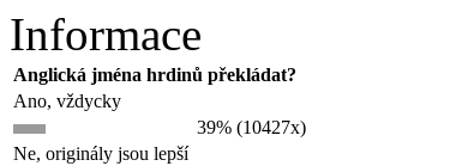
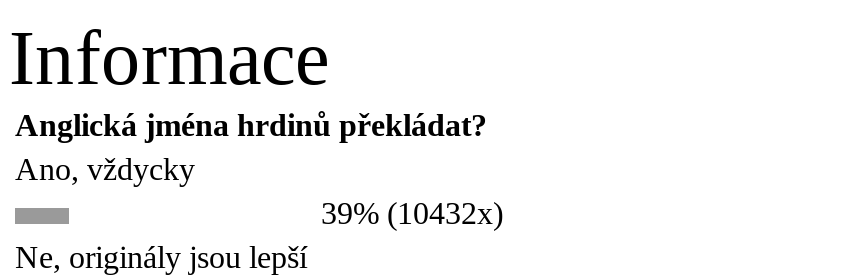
[197,117,306,137] 39% (10427x) -> [321,196,503,230] 39% (10432x)

